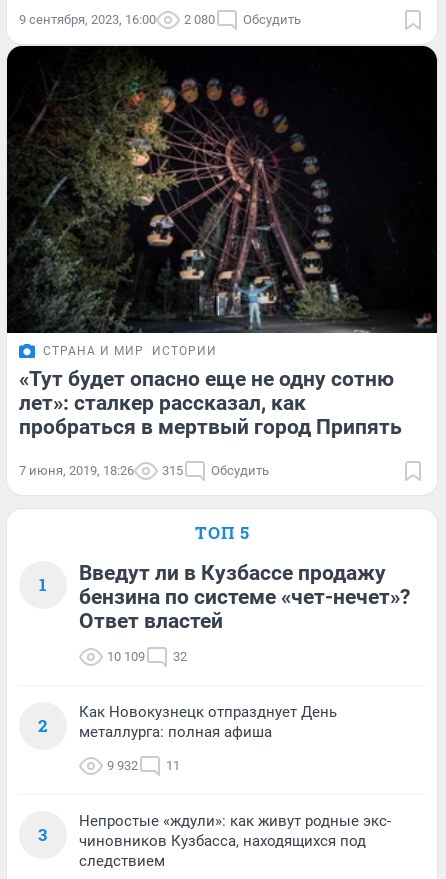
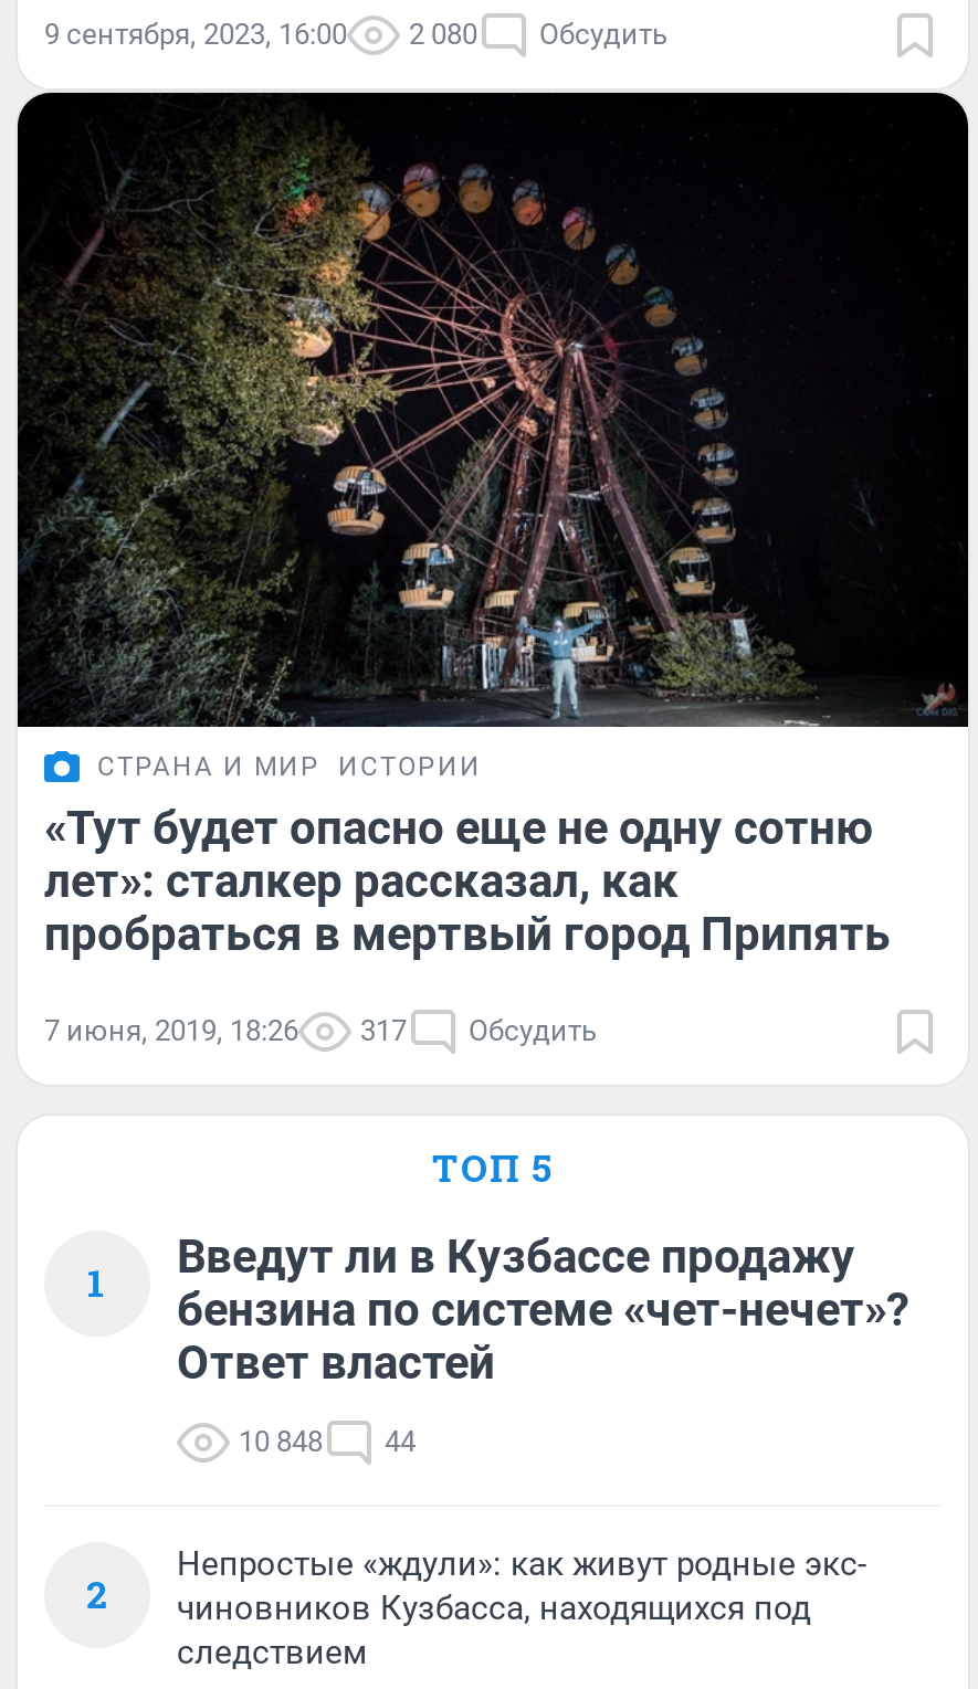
[19,463,269,478] 7 июня, 2019, 18:26 315 Обсудить -> [44,1014,597,1047] 7 июня, 2019, 18:26 317 Обсудить
[107,649,145,664] 10 109 -> [239,1425,323,1458] 10 848
[173,649,187,664] 32 -> [385,1425,416,1458] 44
[38,703,337,846] Как Новокузнецк отпразднует День | металлурга: полная афиша | 9 932 | 11 | 3 -> none

